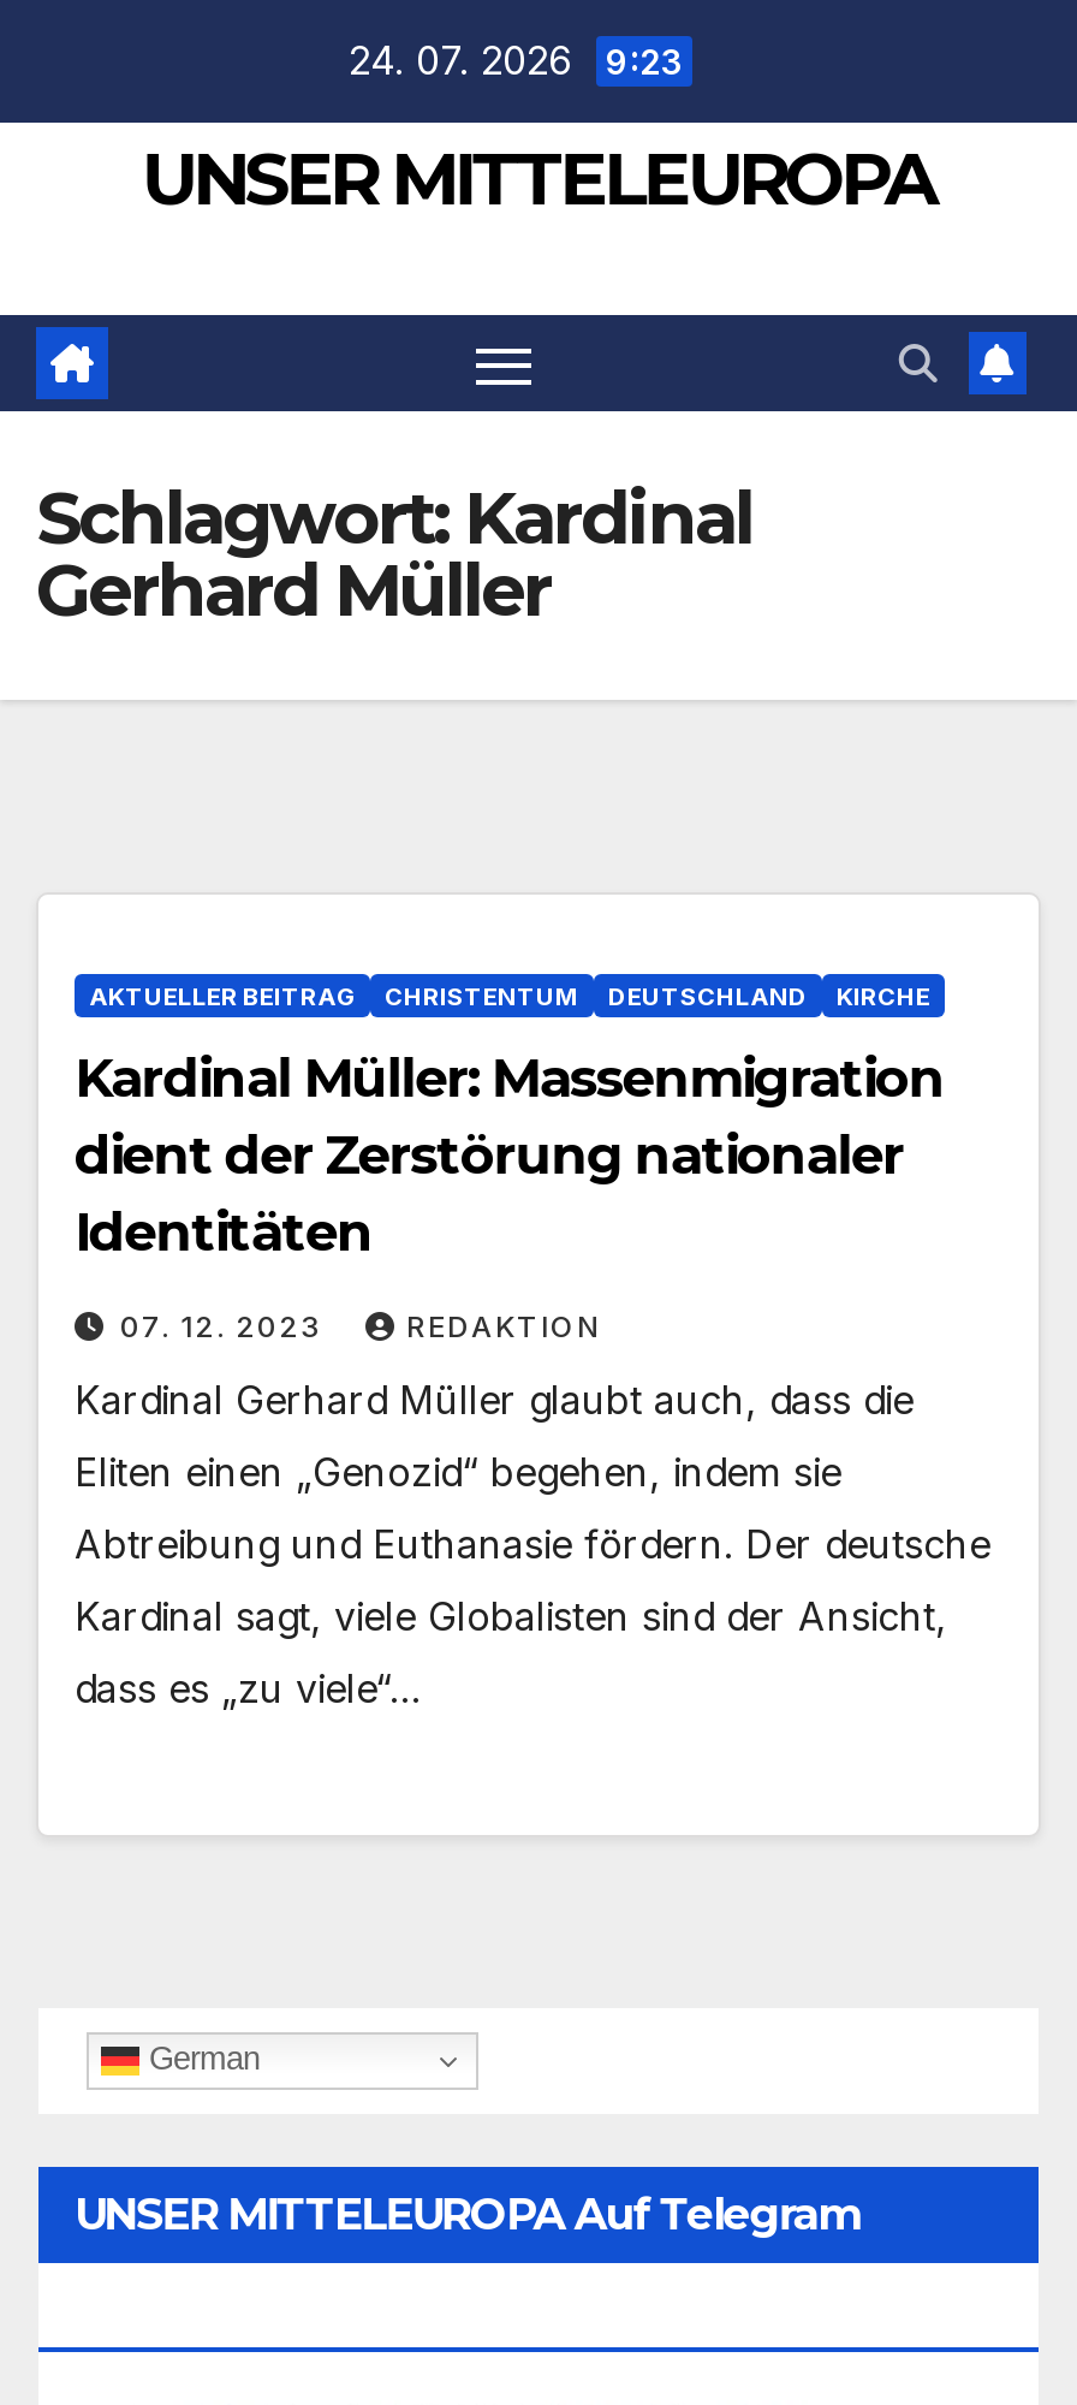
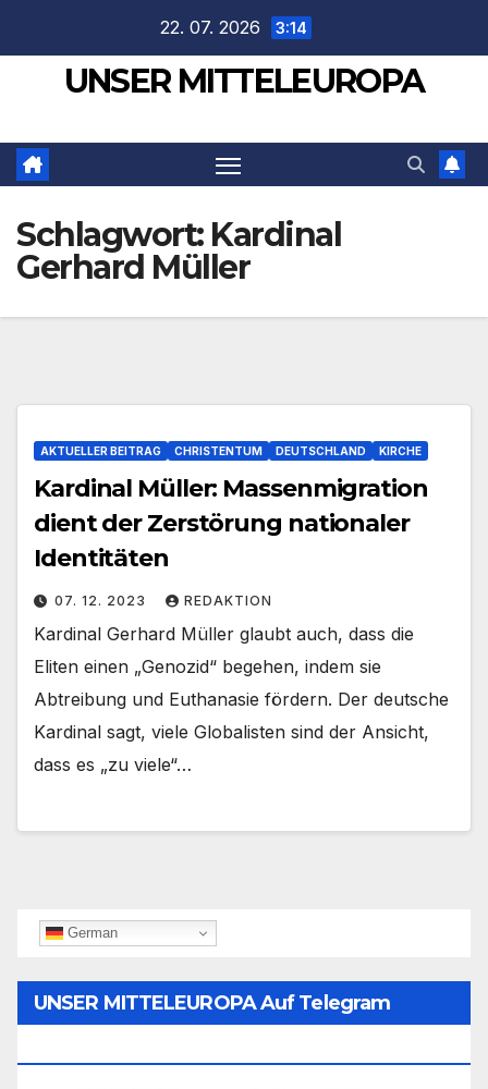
[349,36,683,84] 24. 07. 2026 9:23 -> [160,16,307,38] 22. 07. 2026 3:14

